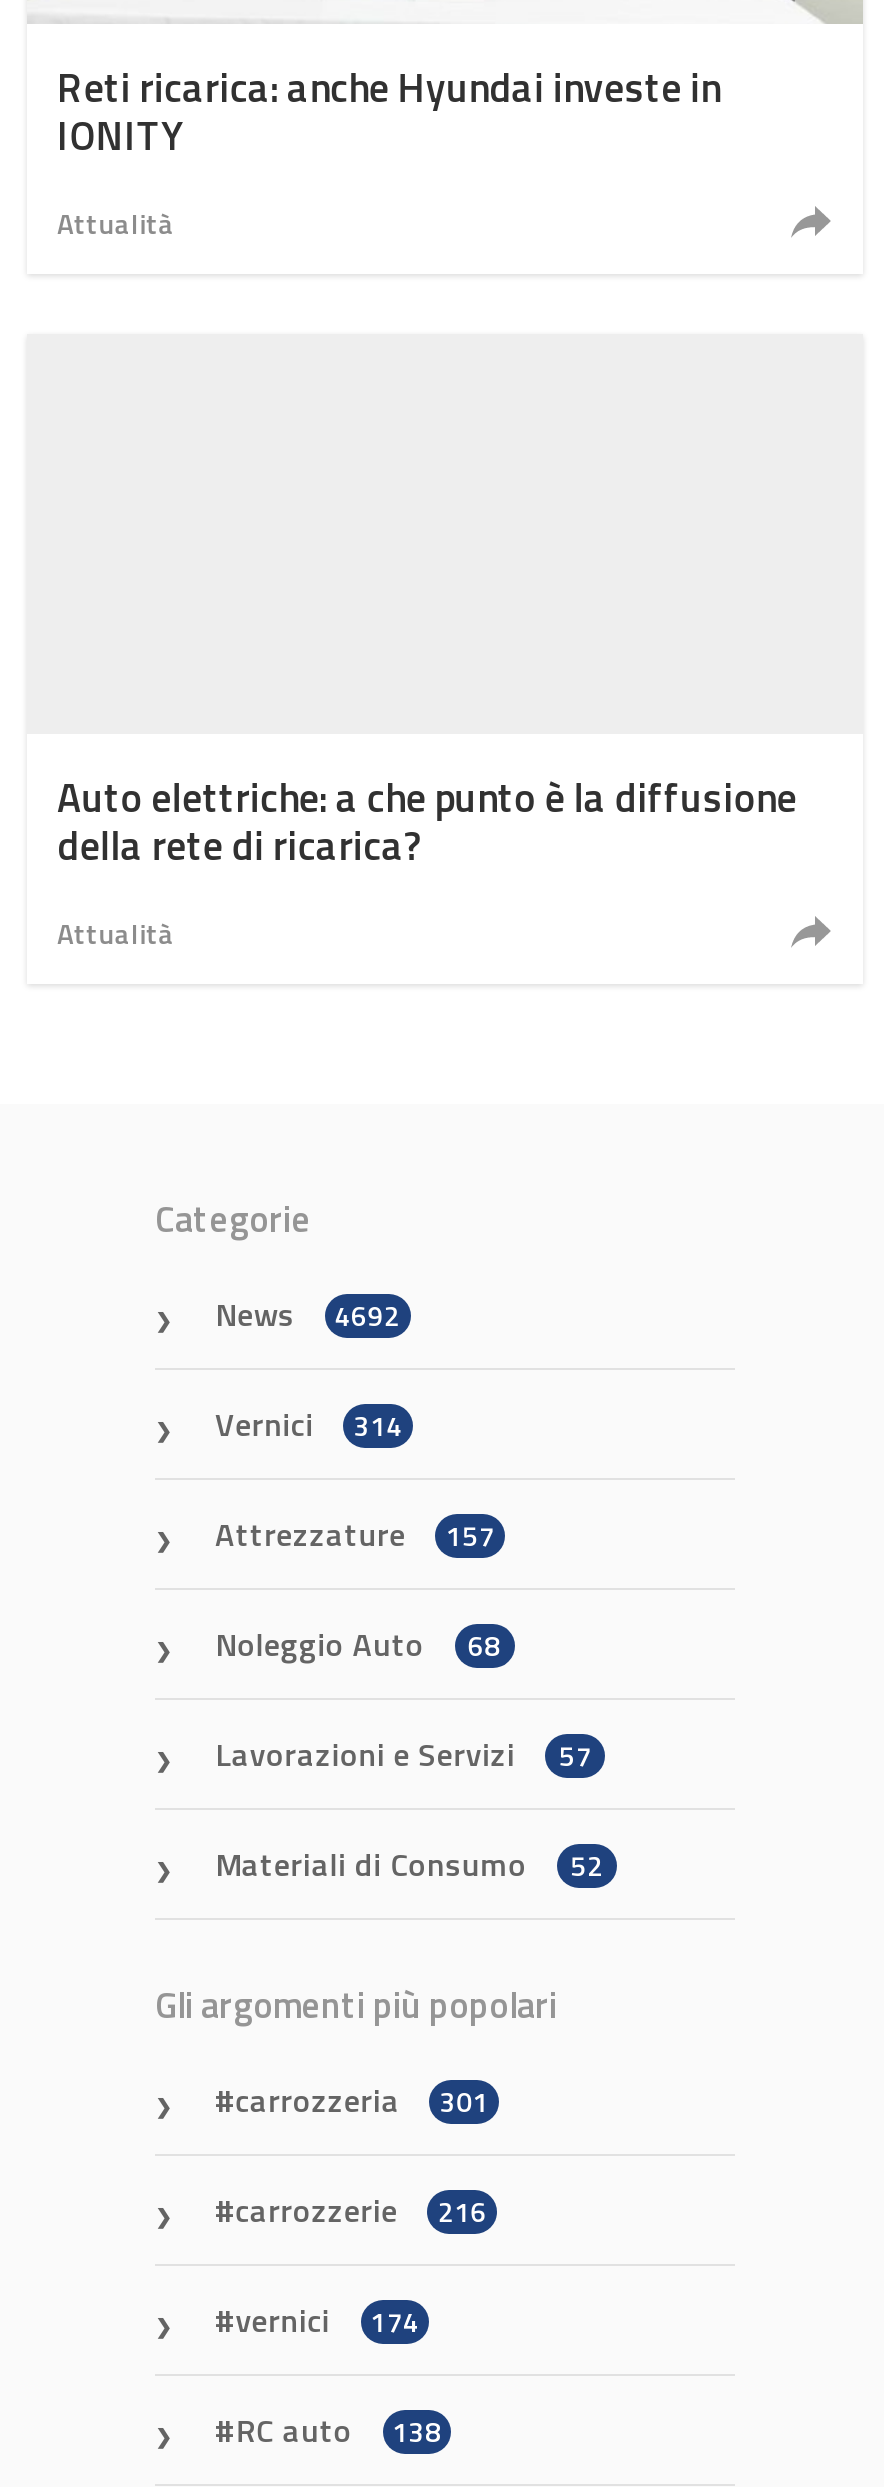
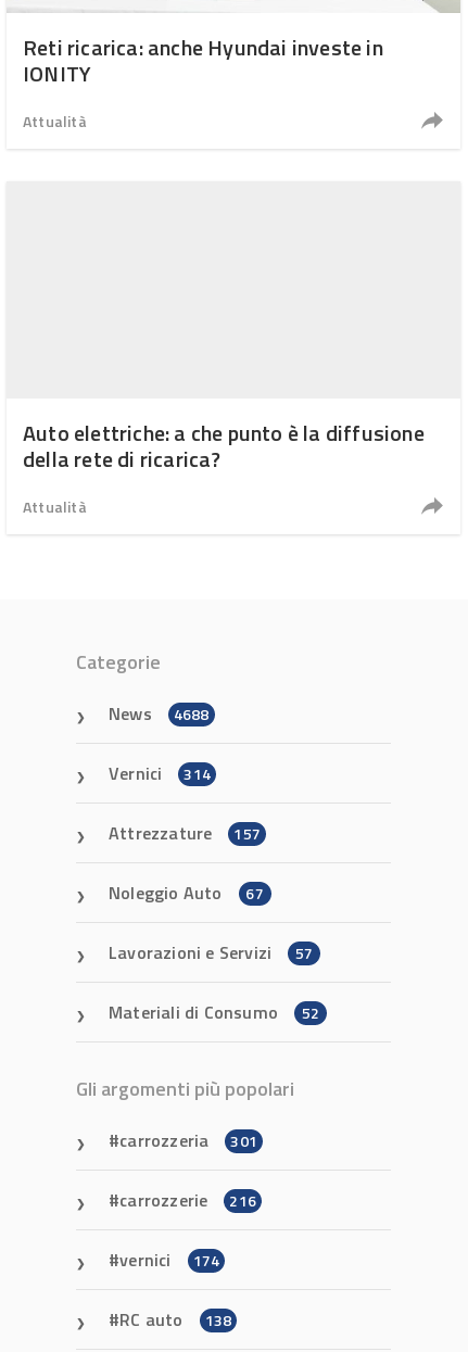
[215,1290,400,1338] News 4692 -> [109,700,209,726] News 4688
[215,1620,501,1668] Noleggio Auto 68 -> [109,880,264,906] Noleggio Auto 67

